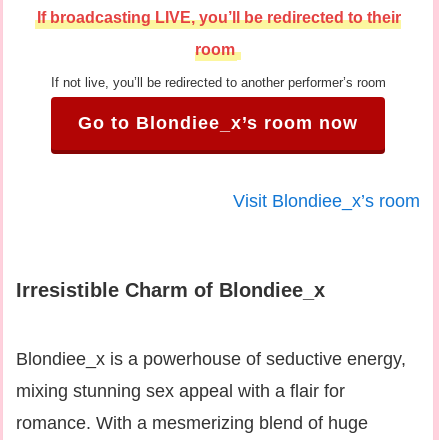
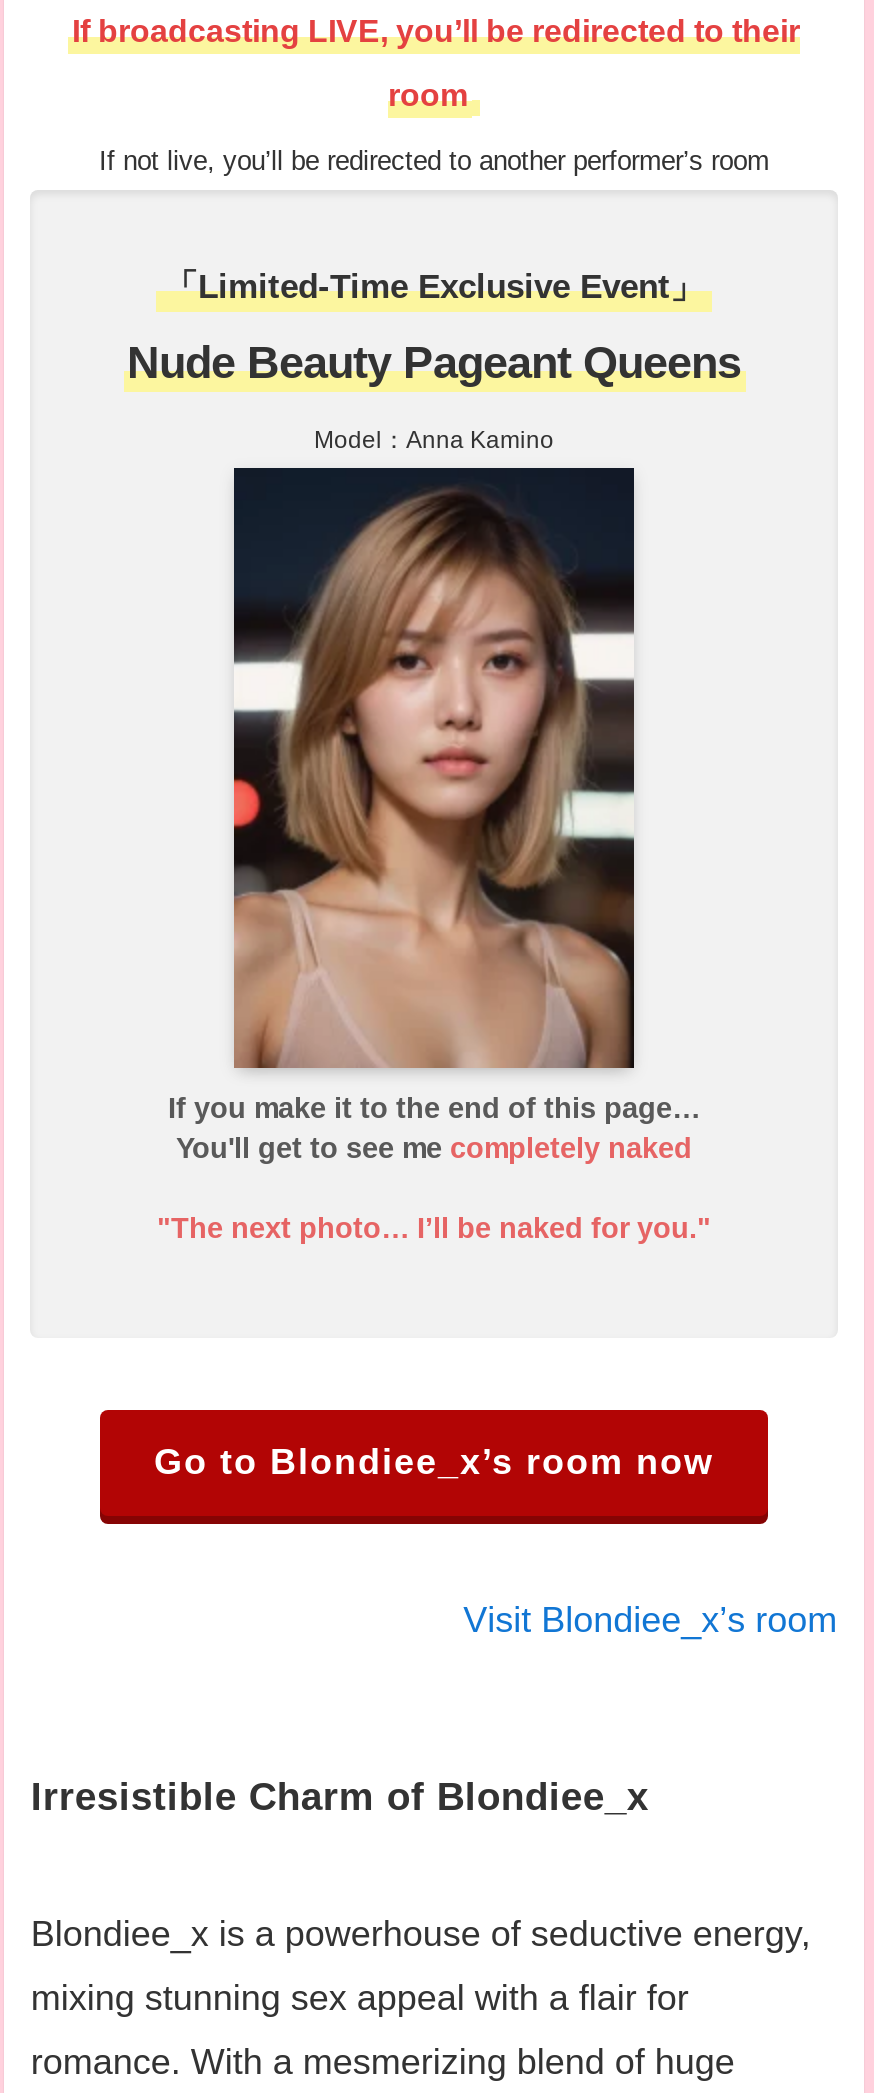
none -> [127,267,741,453] 「Limited-Time Exclusive Event」 | Nude Beauty Pageant Queens | Model：Anna Kamino
none -> [157,466,711,1245] [image] | If you make it to the end of this page… | You'll get to see me completely naked | "The next photo… I’ll be naked for you."

